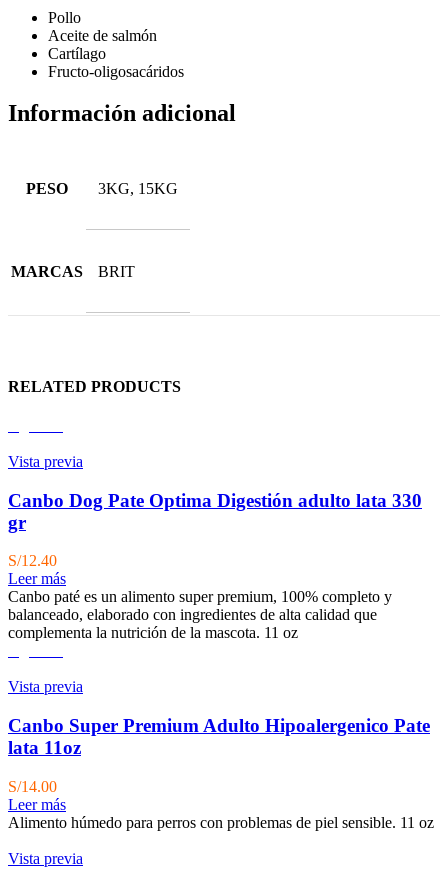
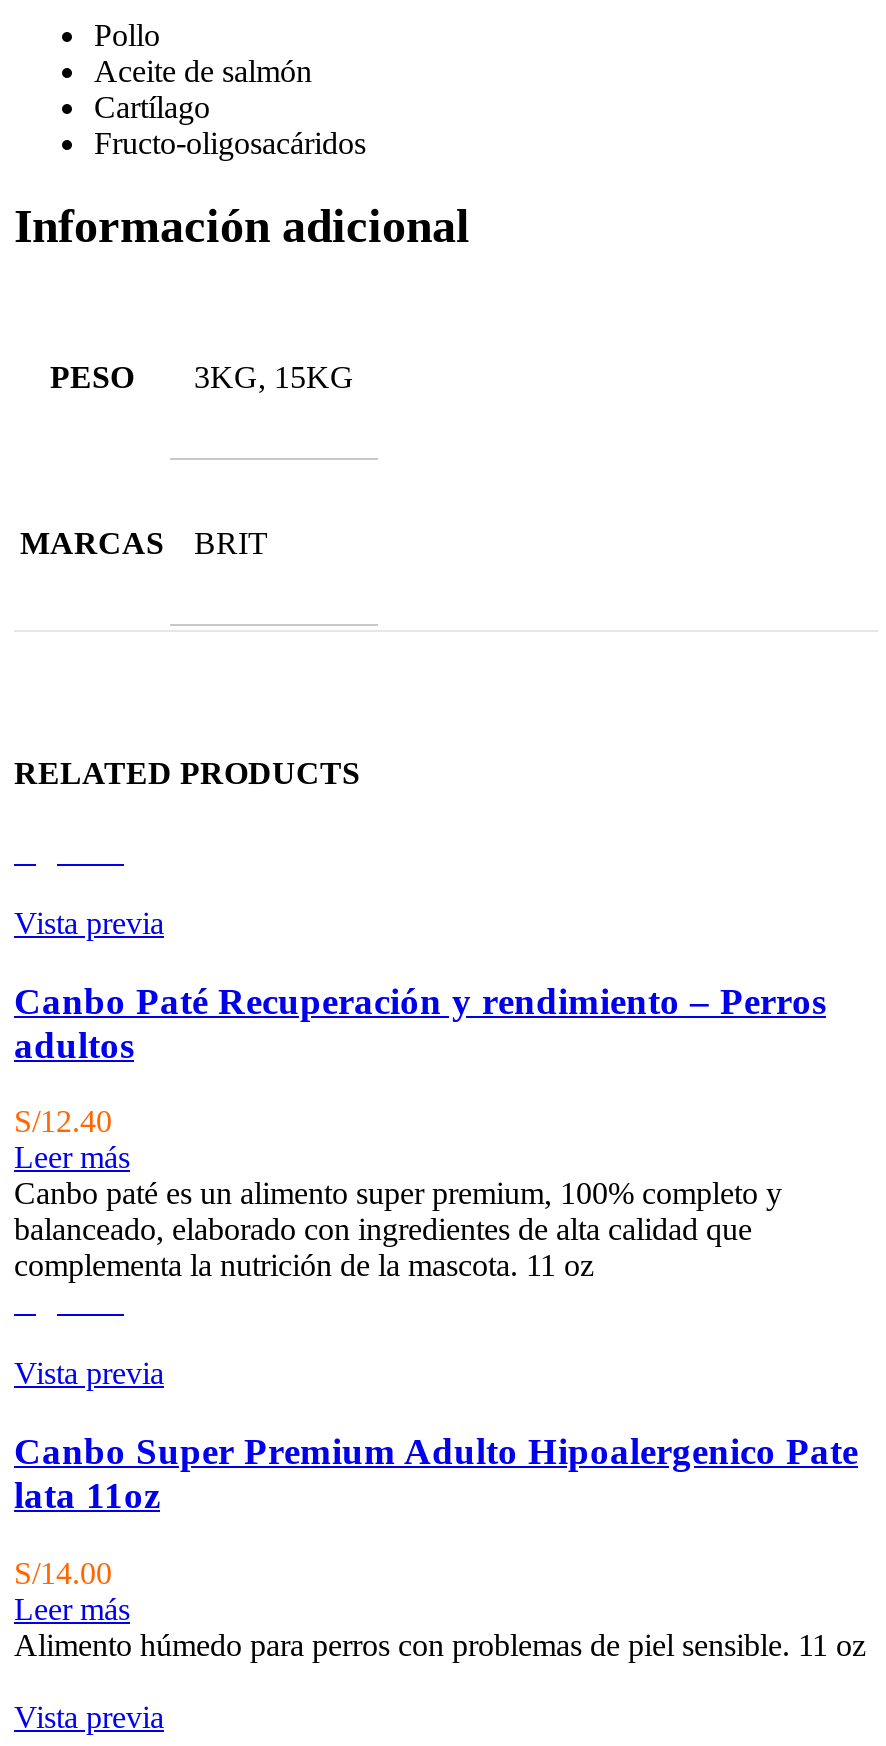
[8,490,422,533] Canbo Dog Pate Optima Digestión adulto lata 330 | gr -> [14,979,826,1065] Canbo Paté Recuperación y rendimiento – Perros | adultos

